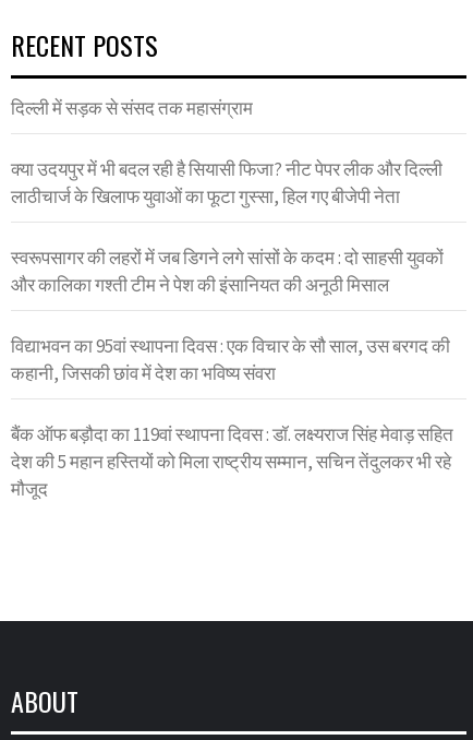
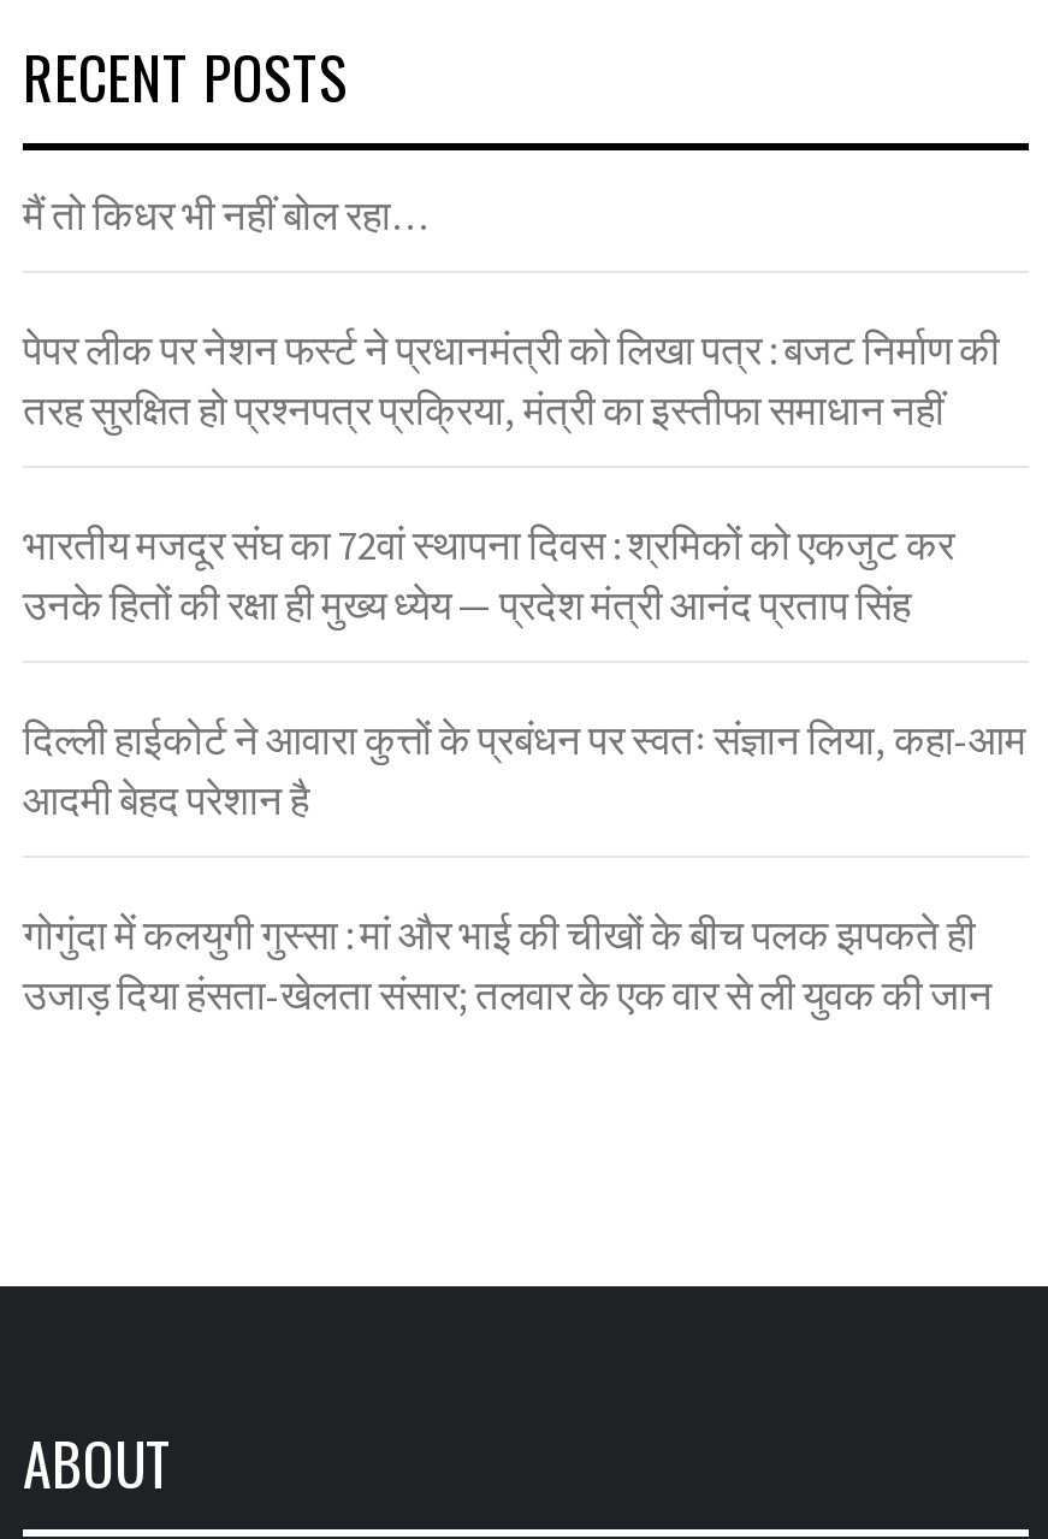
[11,96,253,120] दिल्ली में सड़क से संसद तक महासंग्राम -> [23,188,430,241] मैं तो किधर भी नहीं बोल रहा…
[11,157,442,208] क्या उदयपुर में भी बदल रही है सियासी फिजा? नीट पेपर लीक और दिल्ली | लाठीचार्ज के खिलाफ युवाओं का फूटा गुस्सा, हिल गए बीजेपी नेता -> [23,322,1000,436] पेपर लीक पर नेशन फर्स्ट ने प्रधानमंत्री को लिखा पत्र : बजट निर्माण की | तरह सुरक्षित हो प्रश्नपत्र प्रक्रिया, मंत्री का इस्तीफा समाधान नहीं
[11,245,444,296] स्वरूपसागर की लहरों में जब डिगने लगे सांसों के कदम : दो साहसी युवकों | और कालिका गश्ती टीम ने पेश की इंसानियत की अनूठी मिसाल -> [23,517,954,631] भारतीय मजदूर संघ का 72वां स्थापना दिवस : श्रमिकों को एकजुट कर | उनके हितों की रक्षा ही मुख्य ध्येय — प्रदेश मंत्री आनंद प्रताप सिंह
[11,333,450,385] विद्याभवन का 95वां स्थापना दिवस : एक विचार के सौ साल, उस बरगद की | कहानी, जिसकी छांव में देश का भविष्य संवरा -> [23,712,1026,825] दिल्ली हाईकोर्ट ने आवारा कुत्तों के प्रबंधन पर स्वतः संज्ञान लिया, कहा-आम | आदमी बेहद परेशान है
[11,422,453,500] बैंक ऑफ बड़ौदा का 119वां स्थापना दिवस : डॉ. लक्ष्यराज सिंह मेवाड़ सहित | देश की 5 महान हस्तियों को मिला राष्ट्रीय सम्मान, सचिन तेंदुलकर भी रहे | मौजूद -> [23,907,993,1020] गोगुंदा में कलयुगी गुस्सा : मां और भाई की चीखों के बीच पलक झपकते ही | उजाड़ दिया हंसता-खेलता संसार; तलवार के एक वार से ली युवक की जान

